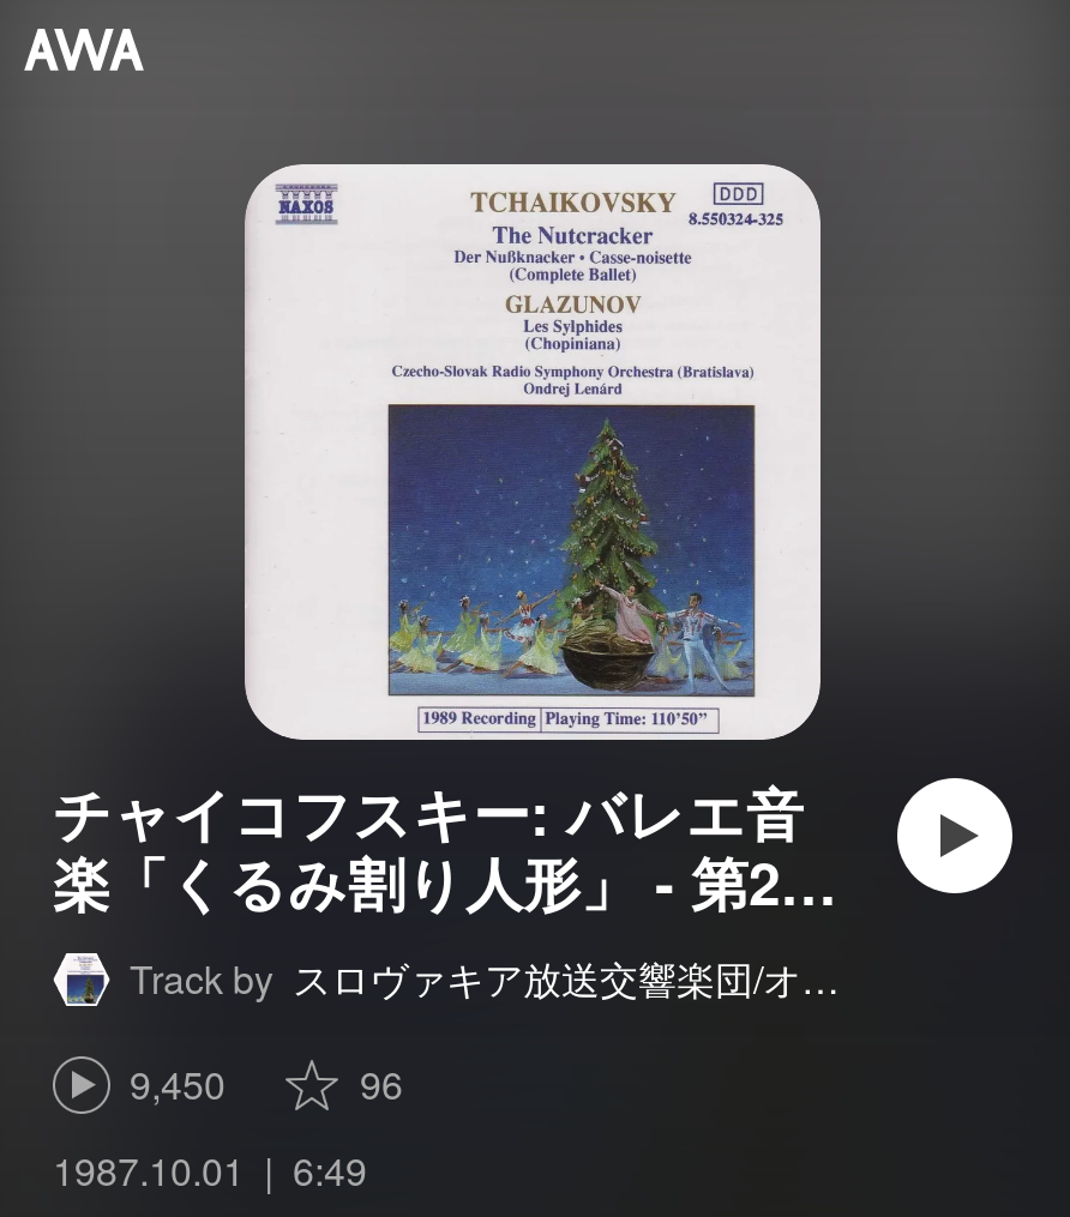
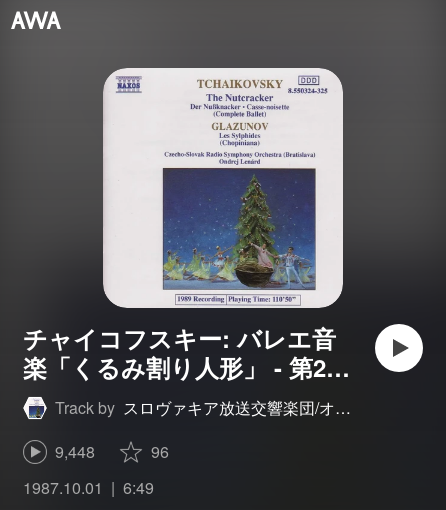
[130,1056,226,1111] 9,450 -> [55,440,95,463] 9,448

